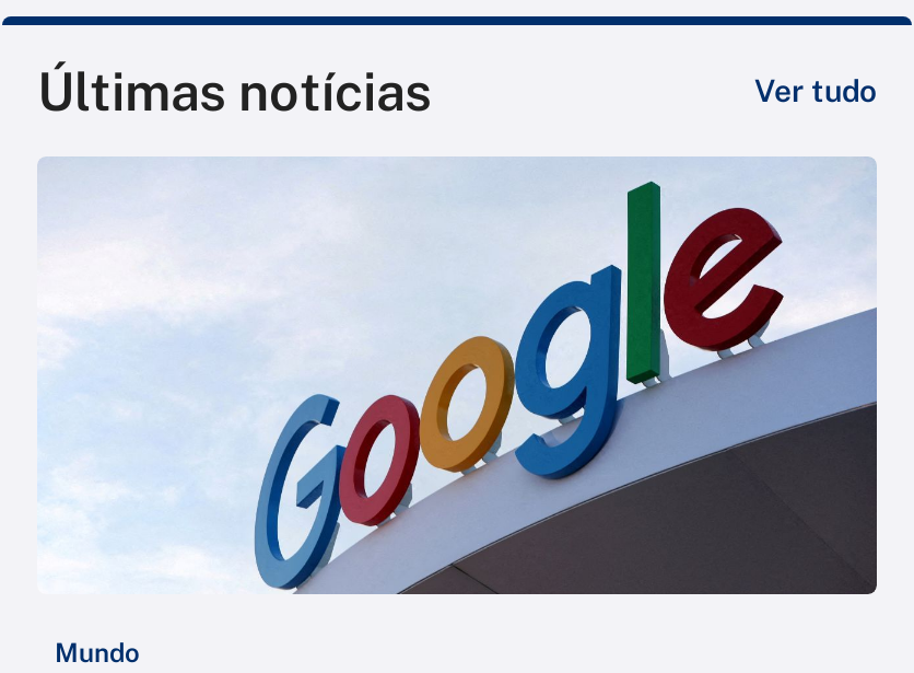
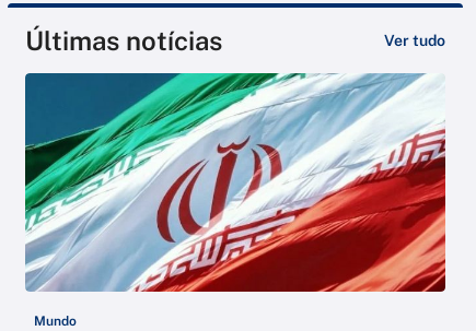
[37,156,879,596] [image] -> [24,72,446,293] [image]

